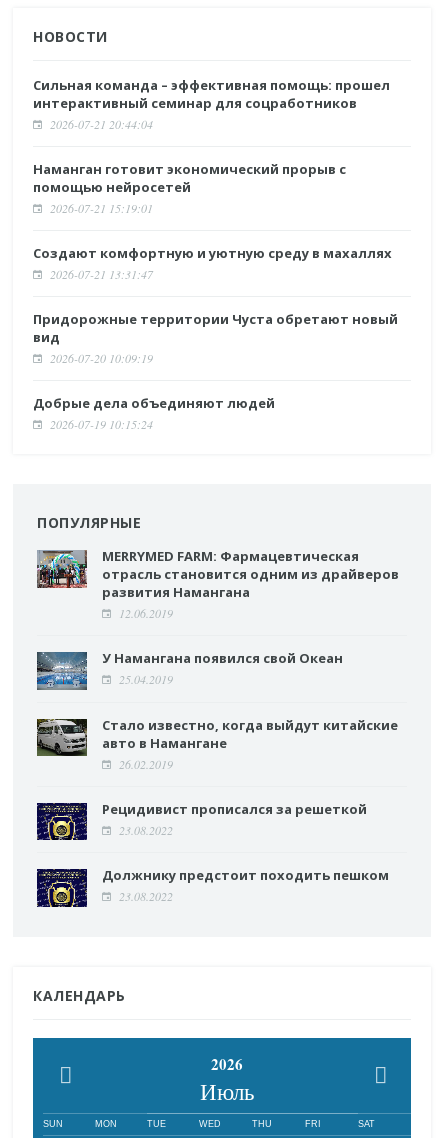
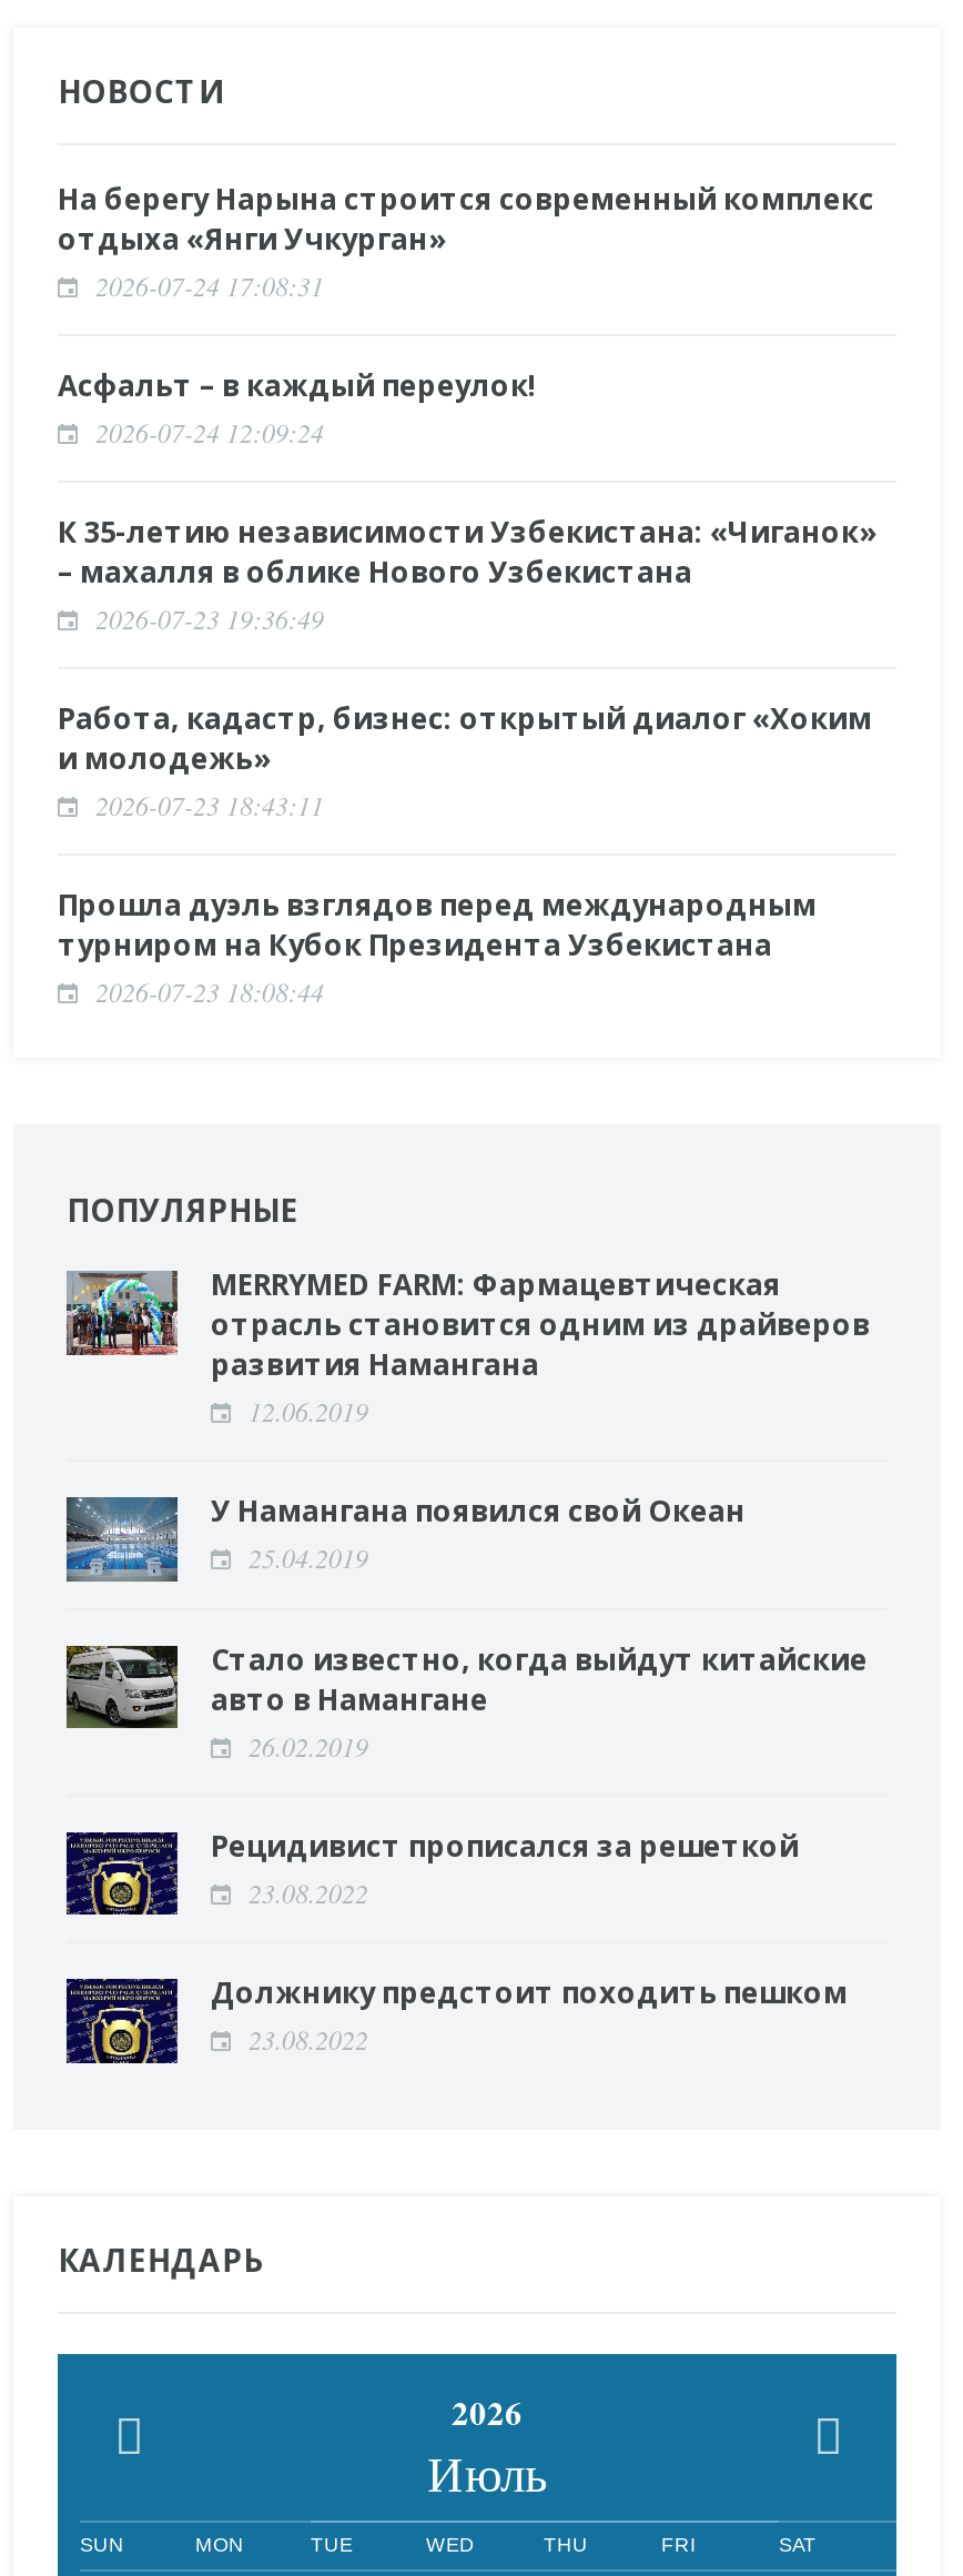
[33,76,390,132] Сильная команда – эффективная помощь: прошел | интерактивный семинар для соцработников | 2026-07-21 20:44:04 -> [58,179,874,303] На берегу Нарына строится современный комплекс | отдыха «Янги Учкурган» | 2026-07-24 17:08:31
[33,160,346,216] Наманган готовит экономический прорыв с | помощью нейросетей | 2026-07-21 15:19:01 -> [58,366,537,450] Асфальт – в каждый переулок! | 2026-07-24 12:09:24
[33,244,392,282] Создают комфортную и уютную среду в махаллях | 2026-07-21 13:31:47 -> [58,512,876,636] К 35-летию независимости Узбекистана: «Чиганок» | – махалля в облике Нового Узбекистана | 2026-07-23 19:36:49
[33,310,398,366] Придорожные территории Чуста обретают новый | вид | 2026-07-20 10:09:19 -> [58,699,872,823] Работа, кадастр, бизнес: открытый диалог «Хоким | и молодежь» | 2026-07-23 18:43:11
[33,394,275,432] Добрые дела объединяют людей | 2026-07-19 10:15:24 -> [58,885,817,1009] Прошла дуэль взглядов перед международным | турниром на Кубок Президента Узбекистана | 2026-07-23 18:08:44

